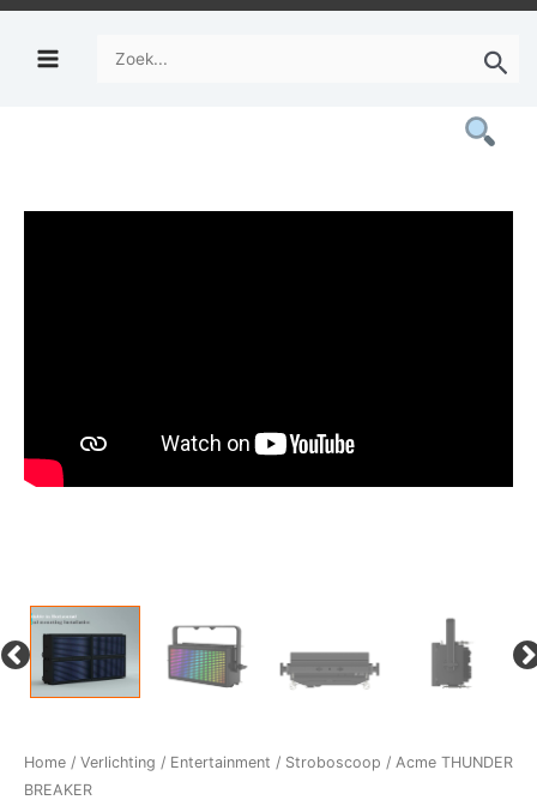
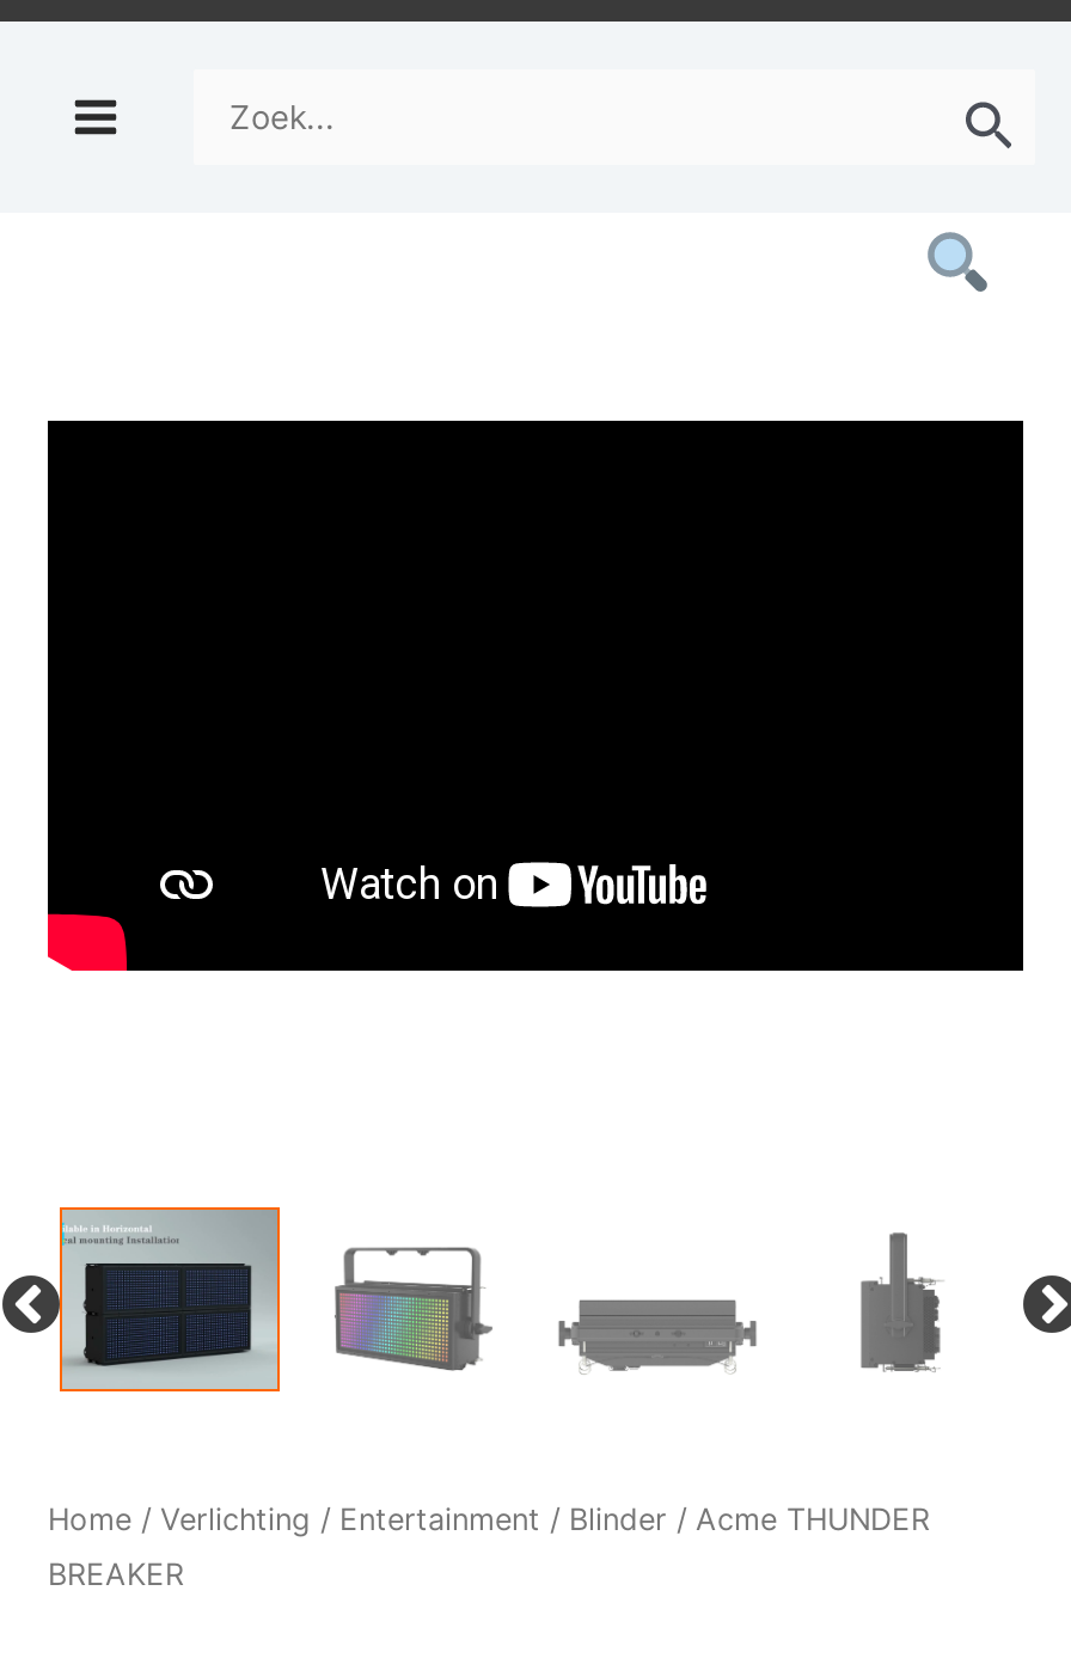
[24,754,513,772] Home / Verlichting / Entertainment / Stroboscoop / Acme THUNDER -> [48,1502,930,1538] Home / Verlichting / Entertainment / Blinder / Acme THUNDER

